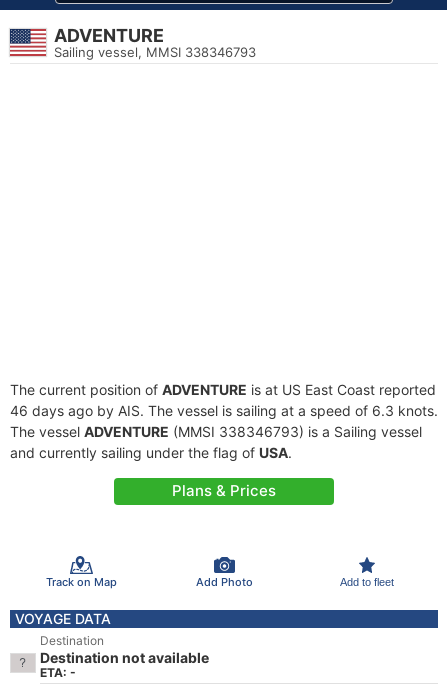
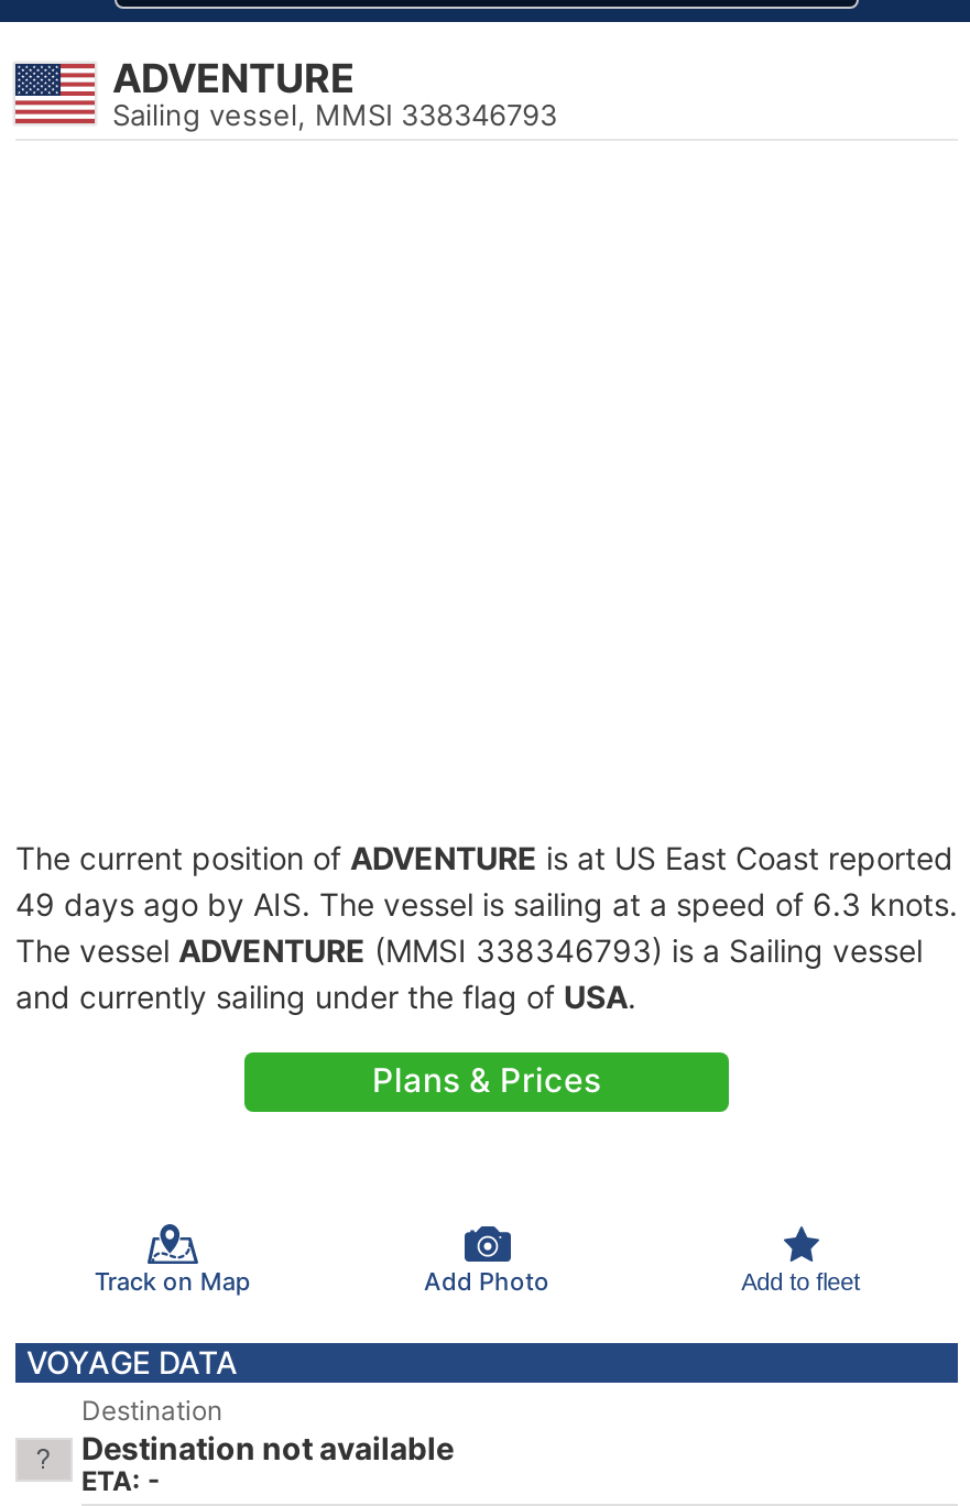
[10,402,438,419] 46 days ago by AIS. The vessel is sailing at a speed of 6.3 knots. -> [15,885,958,923] 49 days ago by AIS. The vessel is sailing at a speed of 6.3 knots.

